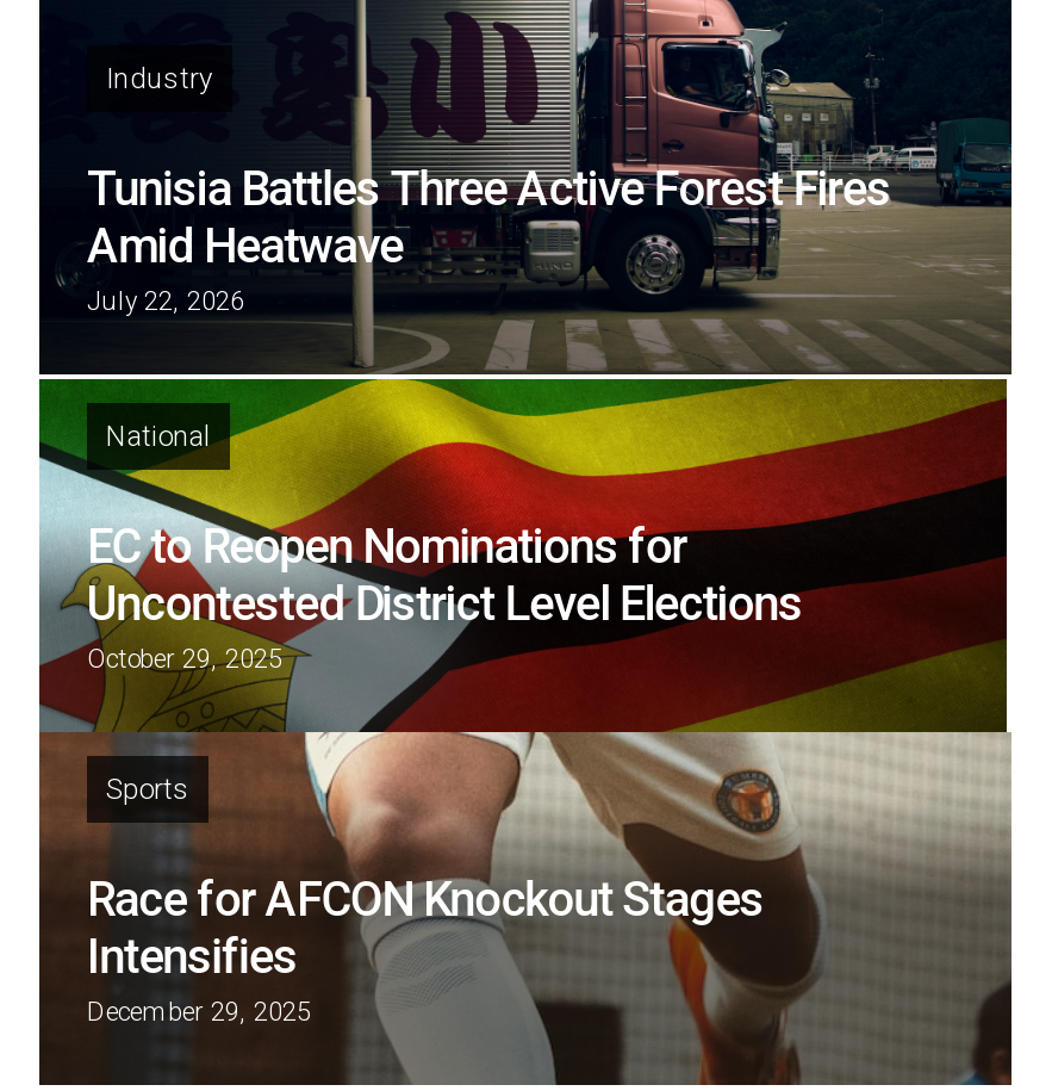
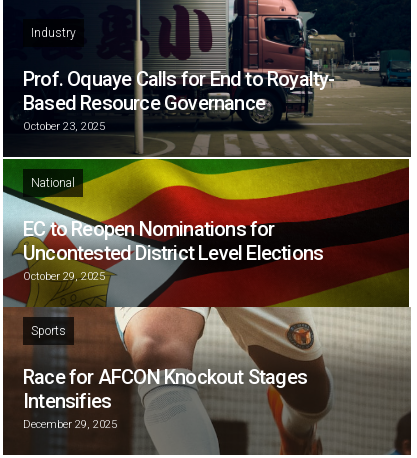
[87,161,890,318] Tunisia Battles Three Active Forest Fires | Amid Heatwave | July 22, 2026 -> [23,67,335,133] Prof. Oquaye Calls for End to Royalty- | Based Resource Governance | October 23, 2025

